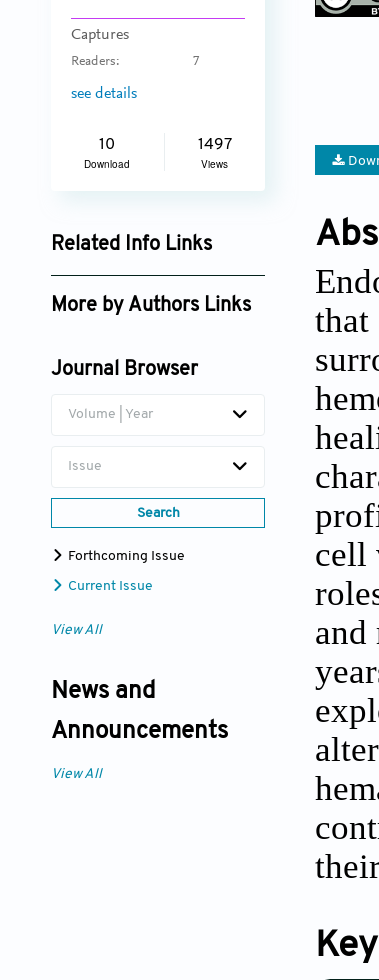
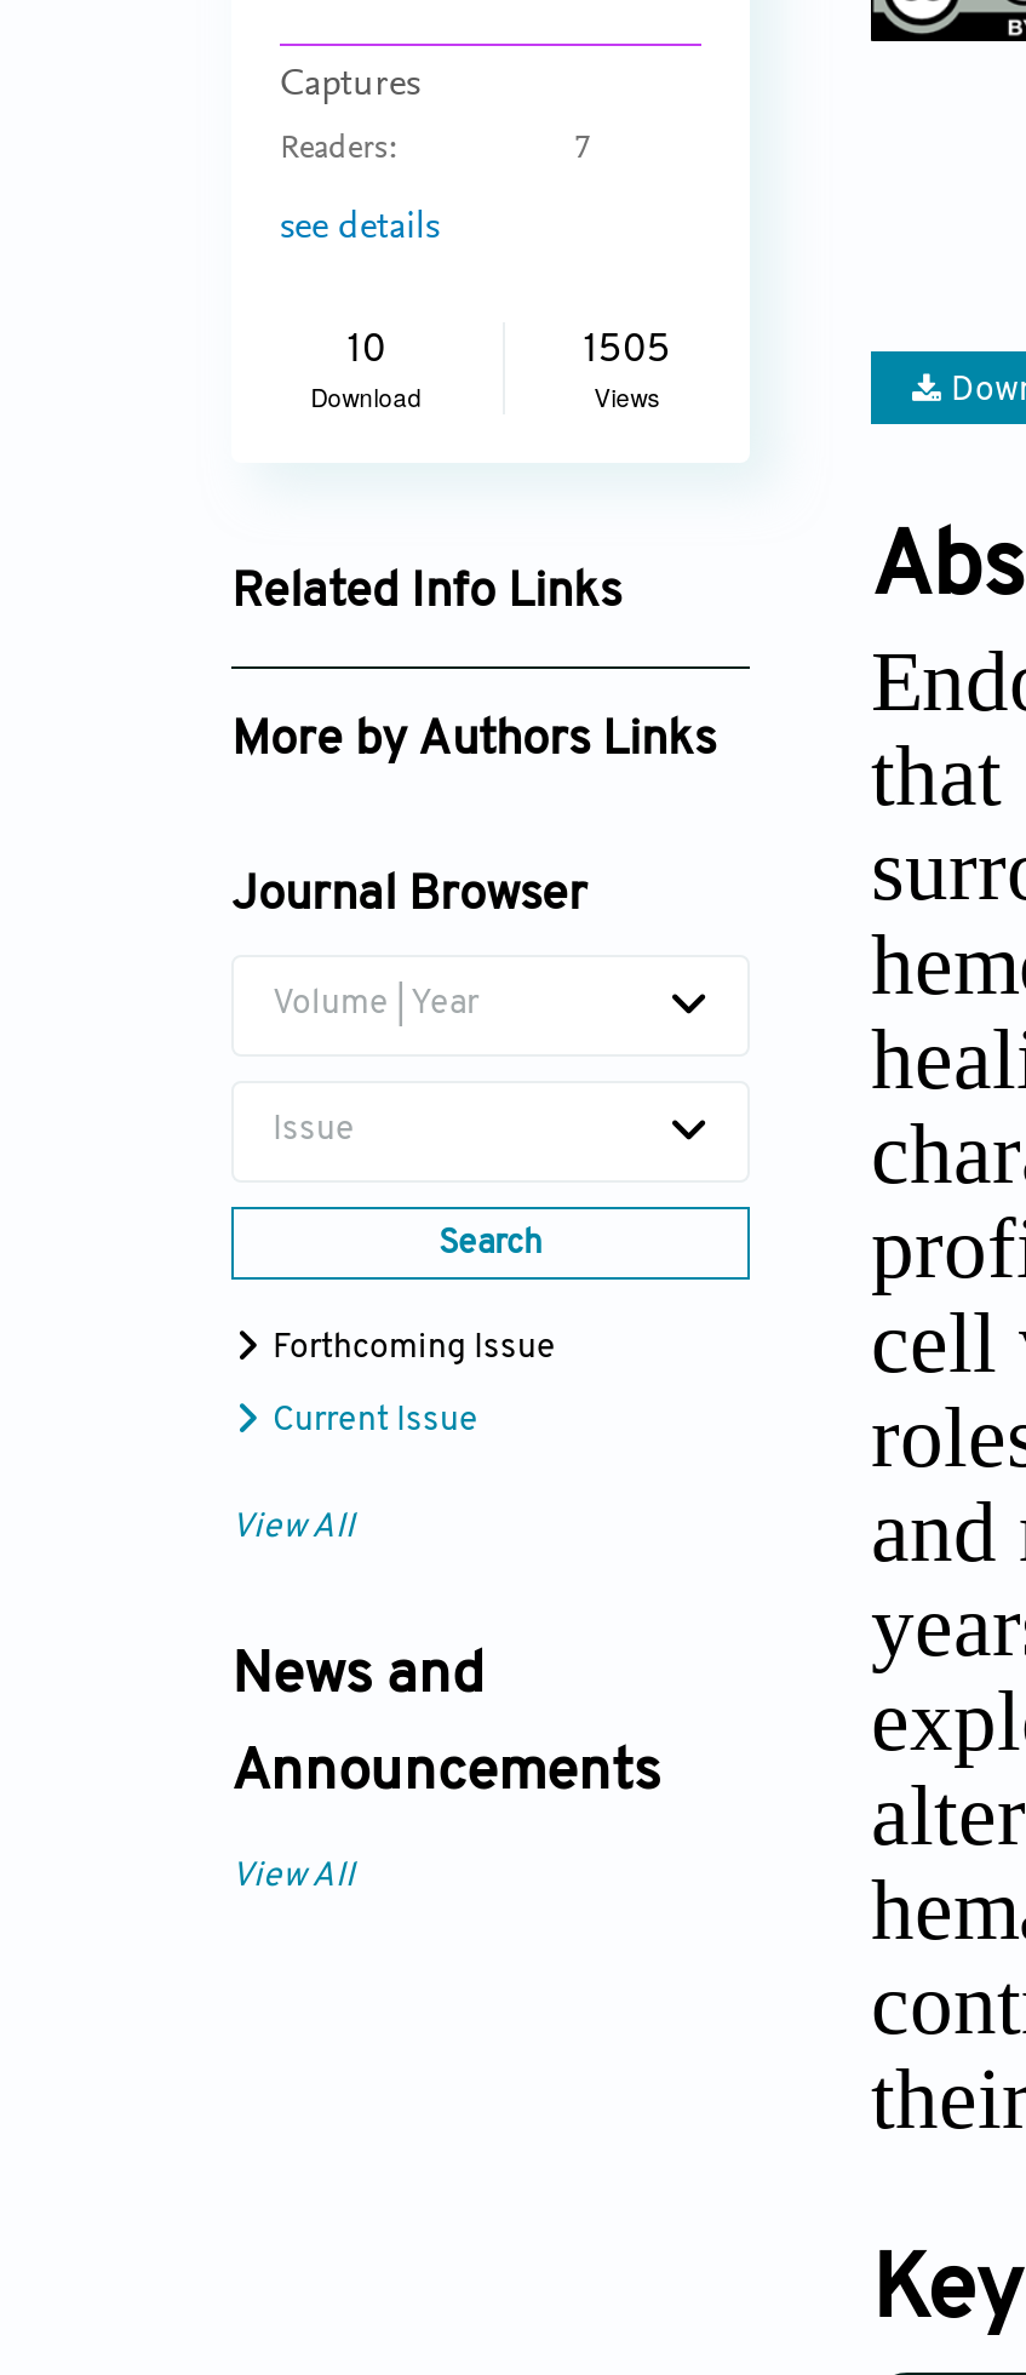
[198,137,232,153] 1497 -> [583,332,670,371] 1505

